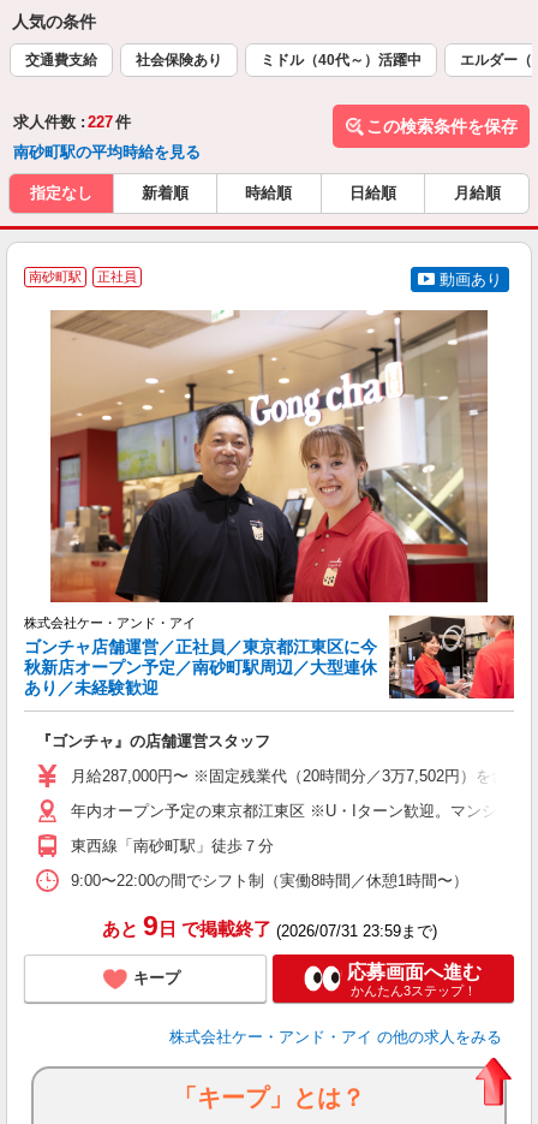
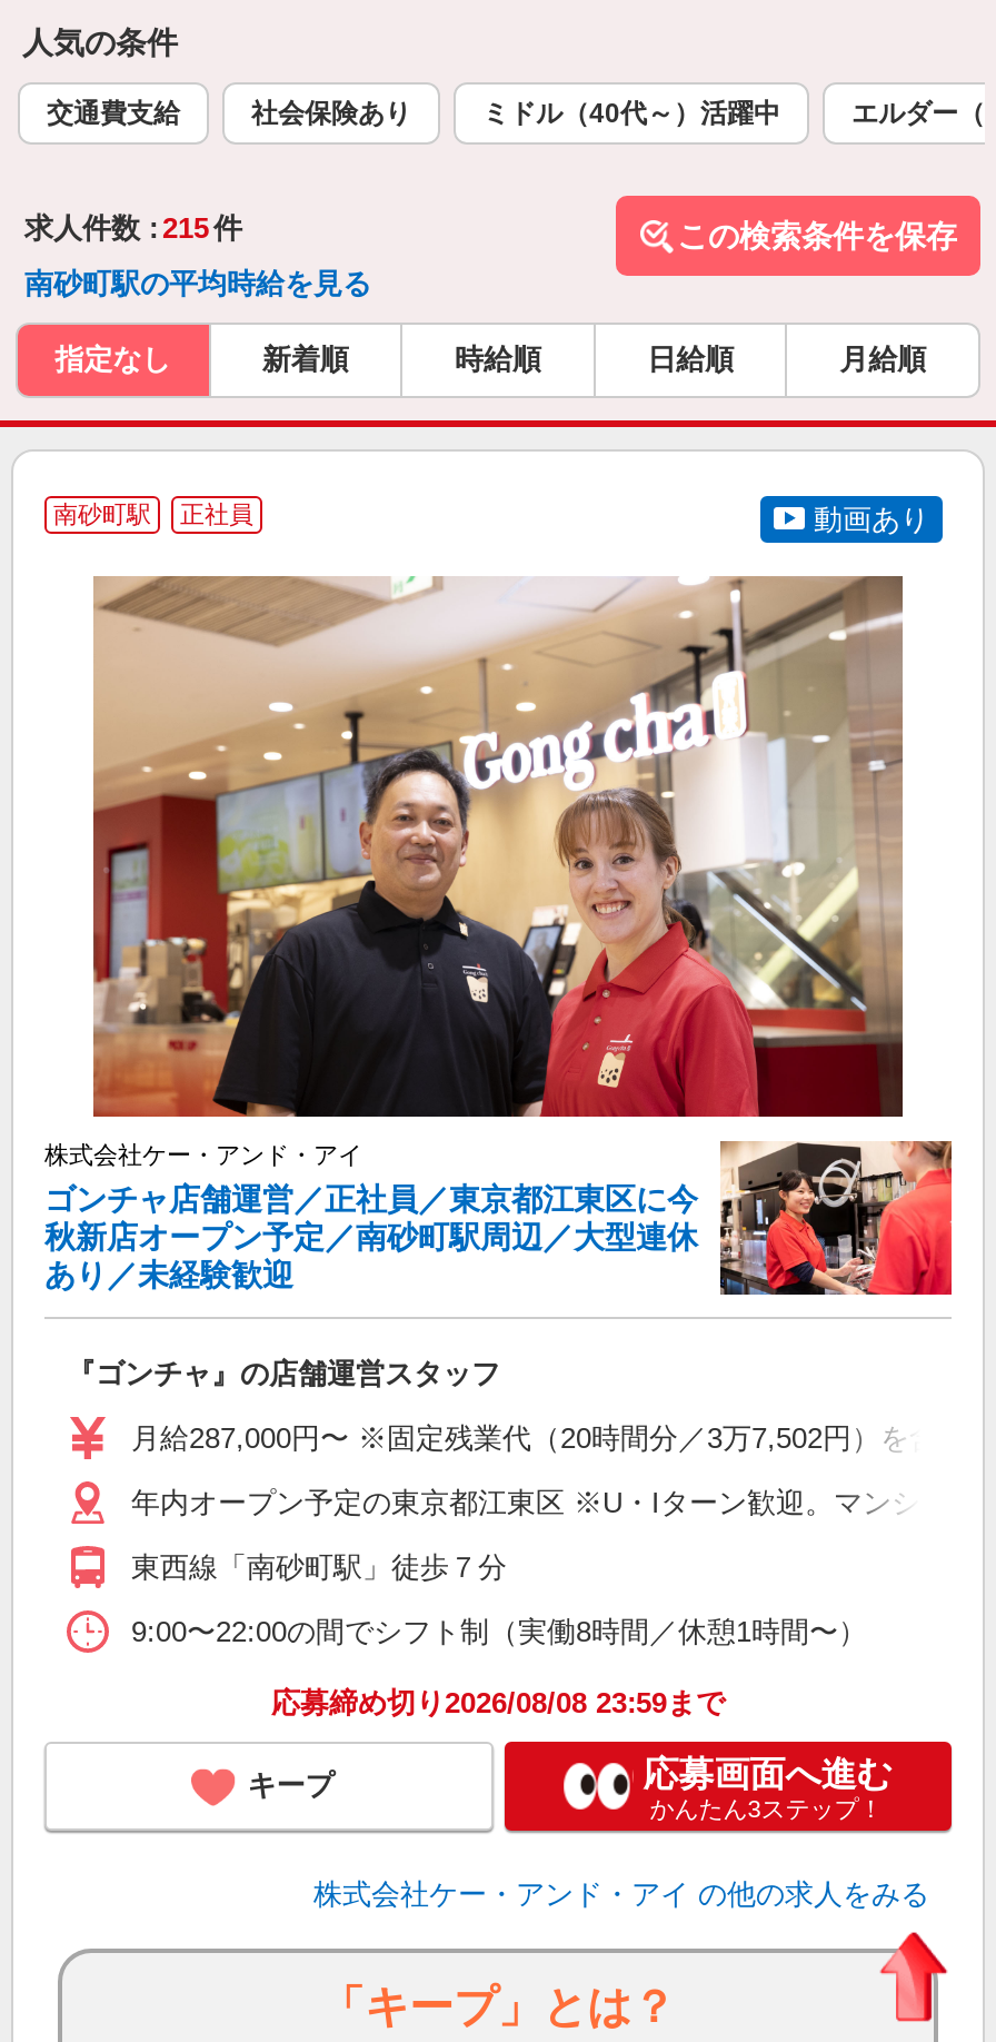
[13,113,131,131] 求人件数 : 227 件 -> [24,212,242,245] 求人件数 : 215 件
[101,911,437,942] あと 9日 で掲載終了(2026/07/31 23:59まで) -> [271,1687,725,1720] 応募締め切り2026/08/08 23:59まで

